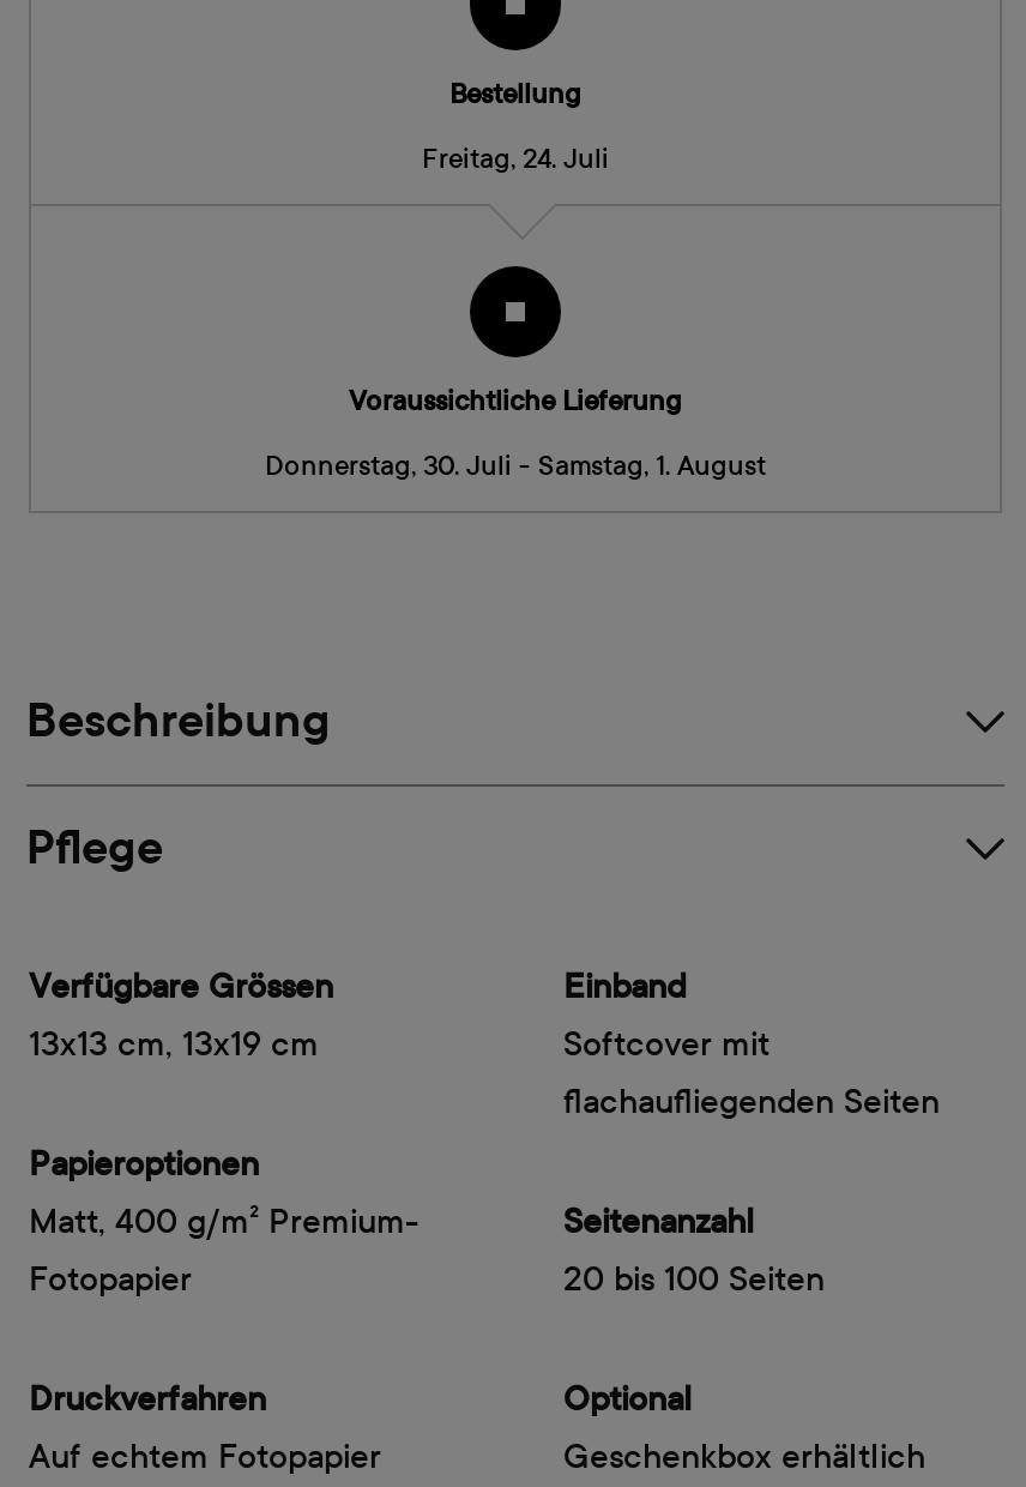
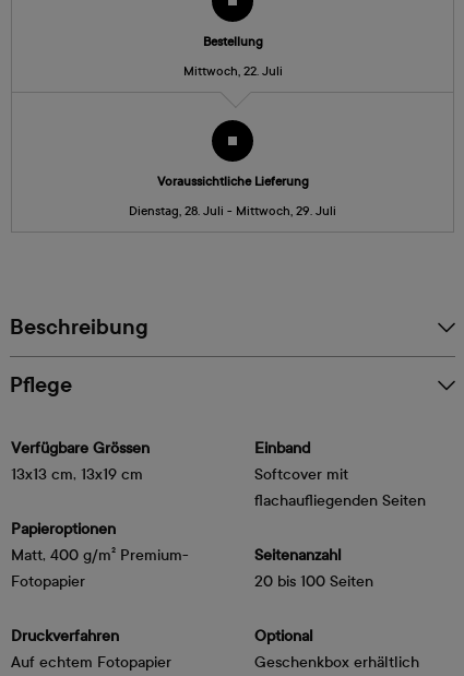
[422,141,609,175] Freitag, 24. Juli -> [183,63,282,78] Mittwoch, 22. Juli
[265,449,766,483] Donnerstag, 30. Juli - Samstag, 1. August -> [129,203,336,219] Dienstag, 28. Juli - Mittwoch, 29. Juli

